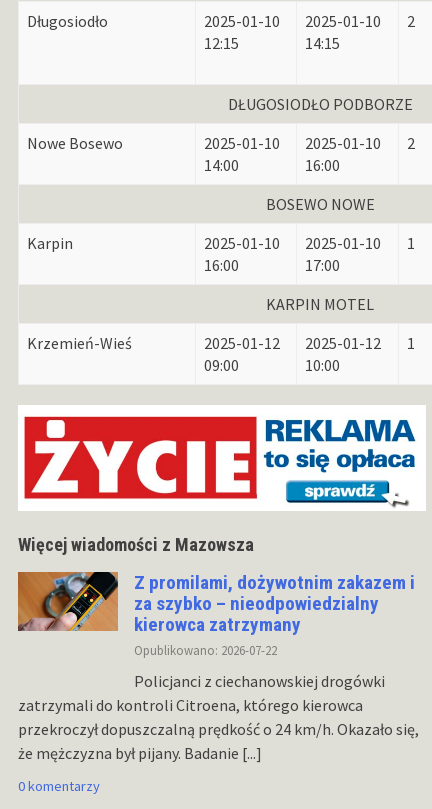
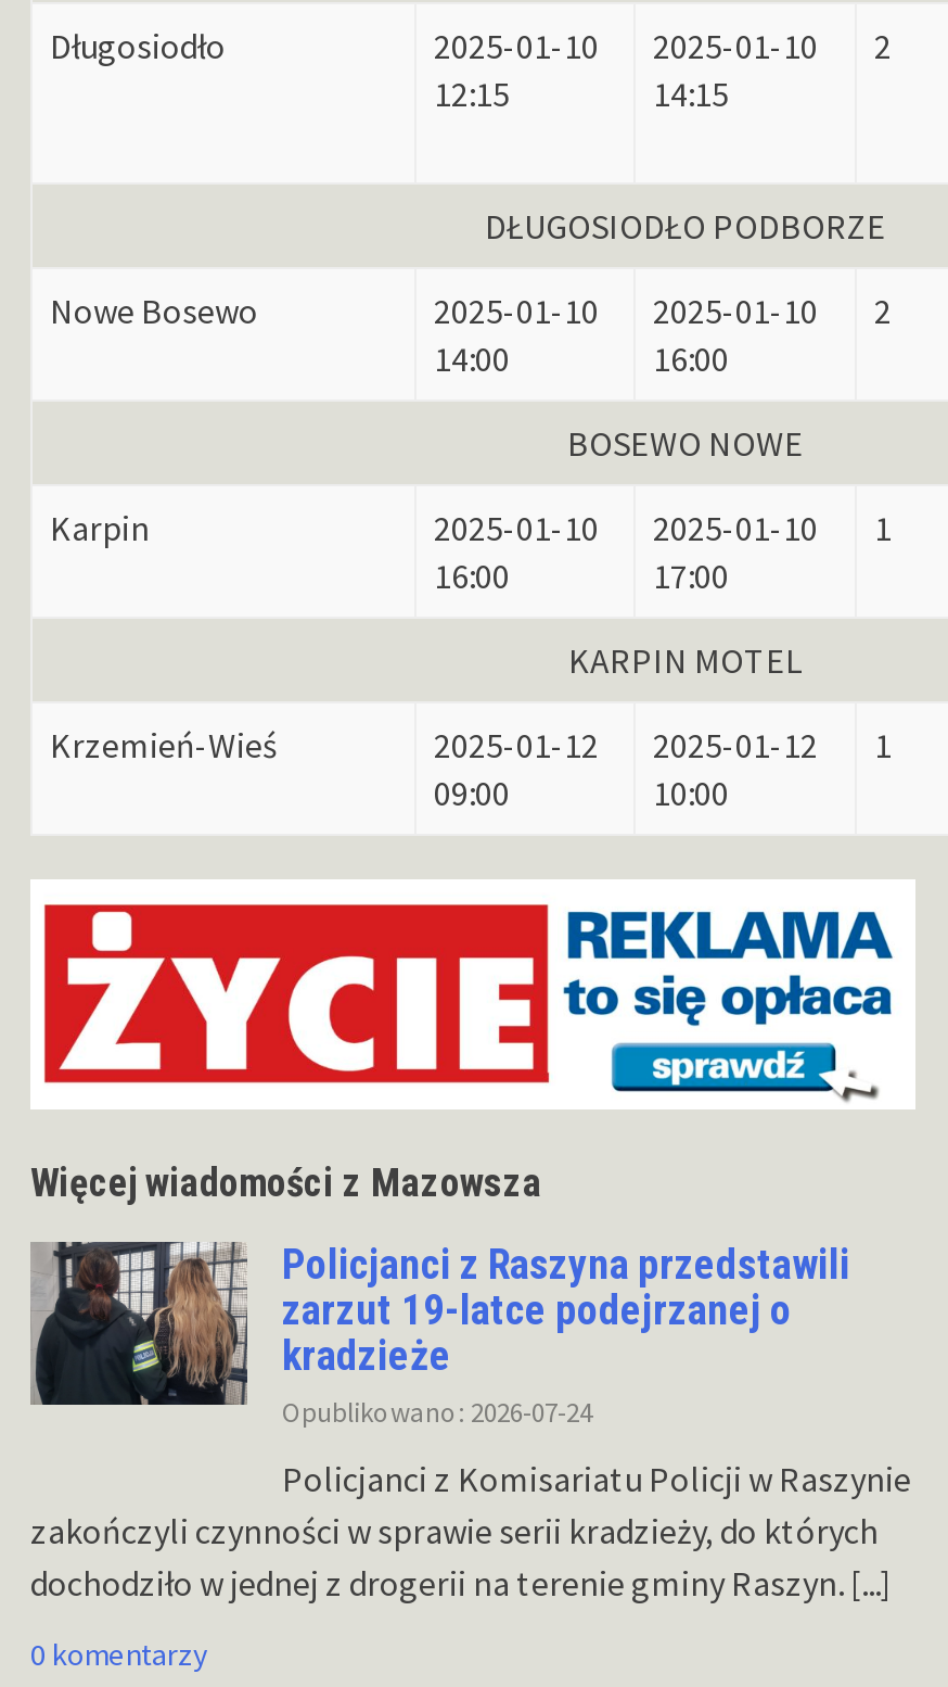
[18,571,415,658] [image] | Z promilami, dożywotnim zakazem i | za szybko – nieodpowiedzialny | kierowca zatrzymany | Opublikowano: 2026-07-22 -> [30,1240,850,1429] [image] | Policjanci z Raszyna przedstawili | zarzut 19-latce podejrzanej o | kradzieże | Opublikowano: 2026-07-24
[18,671,419,763] Policjanci z ciechanowskiej drogówki | zatrzymali do kontroli Citroena, którego kierowca | przekroczył dopuszczalną prędkość o 24 km/h. Okazało się, | że mężczyzna był pijany. Badanie [...] -> [30,1457,911,1605] Policjanci z Komisariatu Policji w Raszynie | zakończyli czynności w sprawie serii kradzieży, do których | dochodziło w jednej z drogerii na terenie gminy Raszyn. [...]

